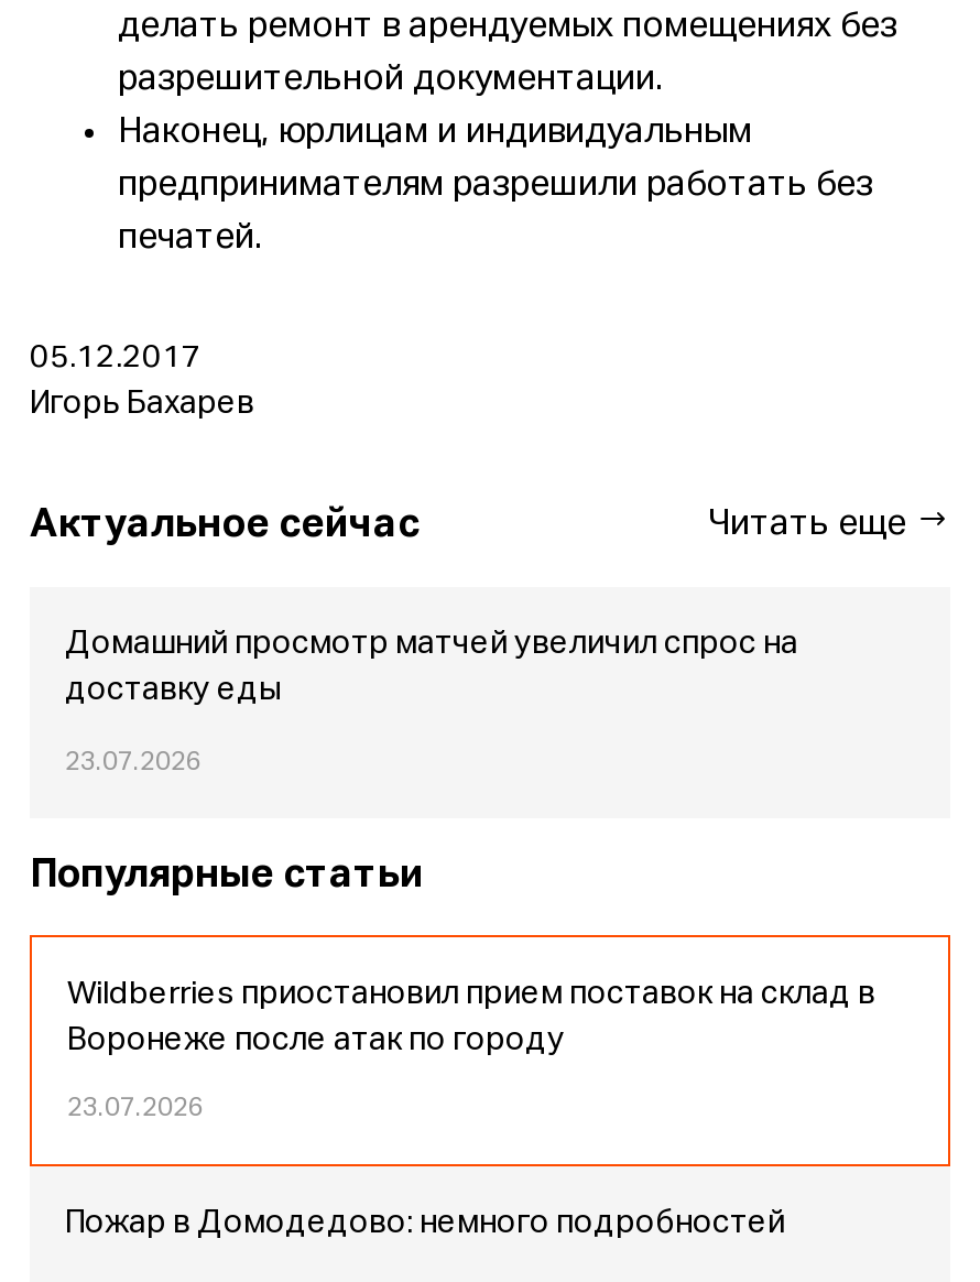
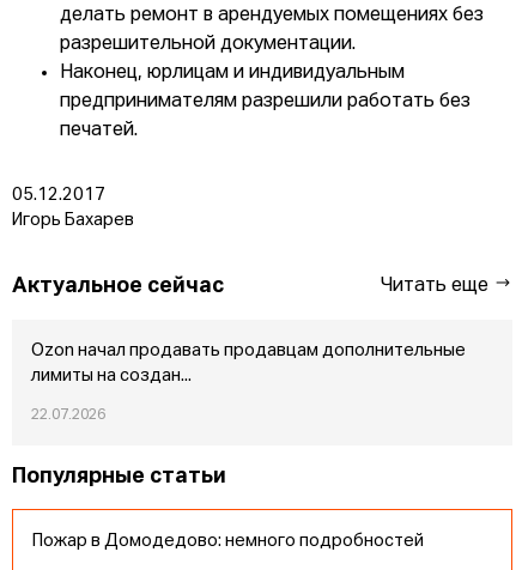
[65,629,798,660] Домашний просмотр матчей увеличил спрос на -> [31,342,466,359] Ozon начал продавать продавцам дополнительные
[65,675,281,706] доставку еды -> [31,368,192,384] лимиты на создан...
[65,750,202,776] 23.07.2026 -> [31,408,105,423] 22.07.2026
[67,979,875,1122] Wildberries приостановил прием поставок на склад в | Воронеже после атак по городу | 23.07.2026 -> none

